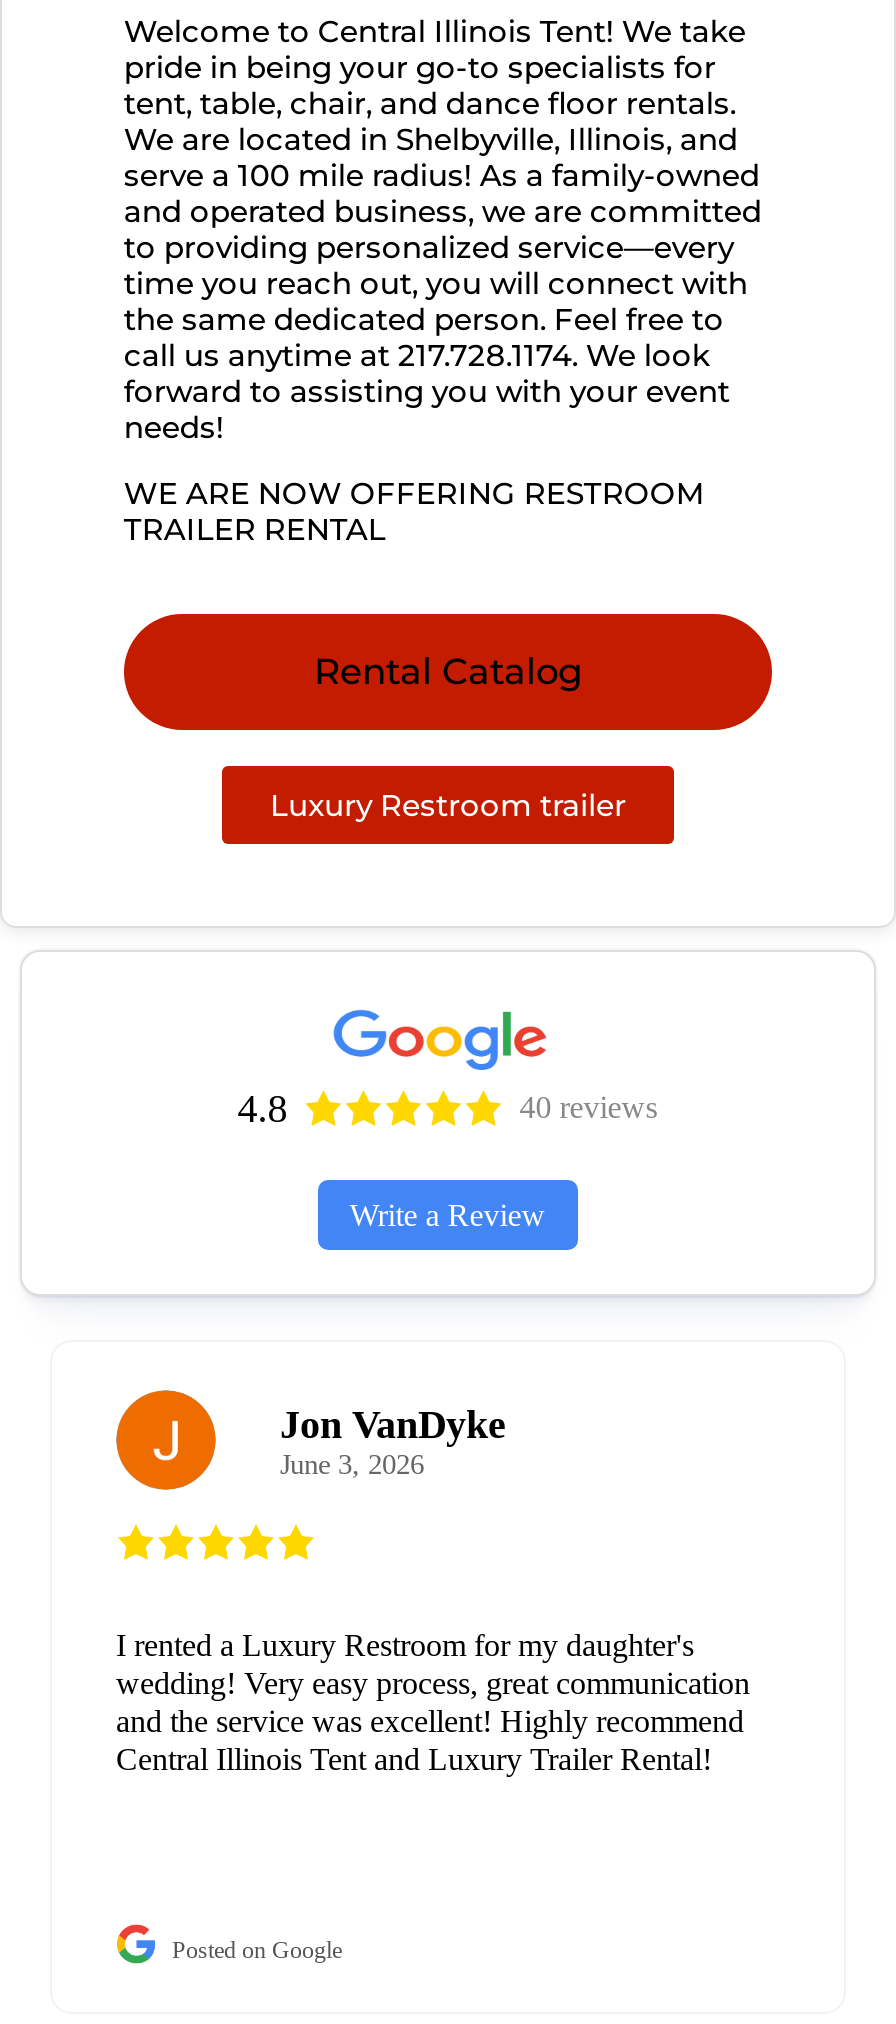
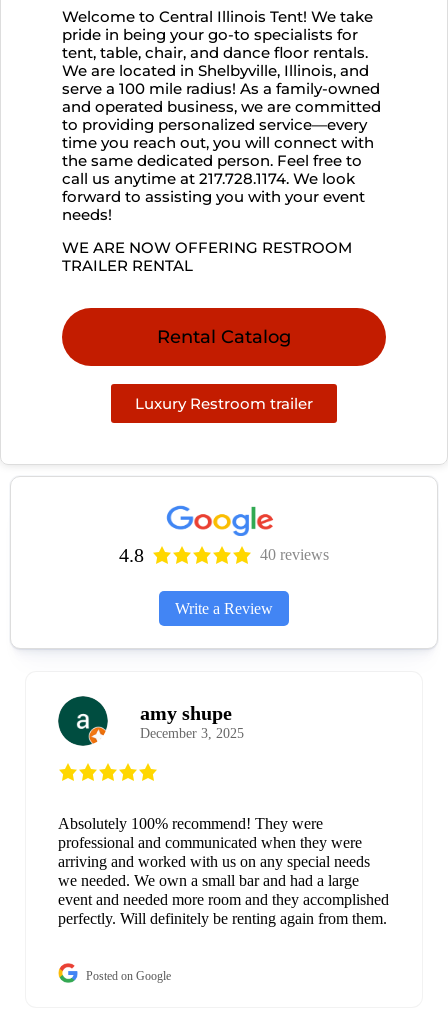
[114,1388,506,1492] [image] | Jon VanDyke | June 3, 2026 -> [57,695,244,747] [image] | amy shupe | December 3, 2025
[116,1629,750,1777] I rented a Luxury Restroom for my daughter's | wedding! Very easy process, great communication | and the service was excellent! Highly recommend | Central Illinois Tent and Luxury Trailer Rental! -> [58,815,389,927] Absolutely 100% recommend! They were | professional and communicated when they were | arriving and worked with us on any special needs | we needed. We own a small bar and had a large | event and needed more room and they accomplished | perfectly. Will definitely be renting again from them.

